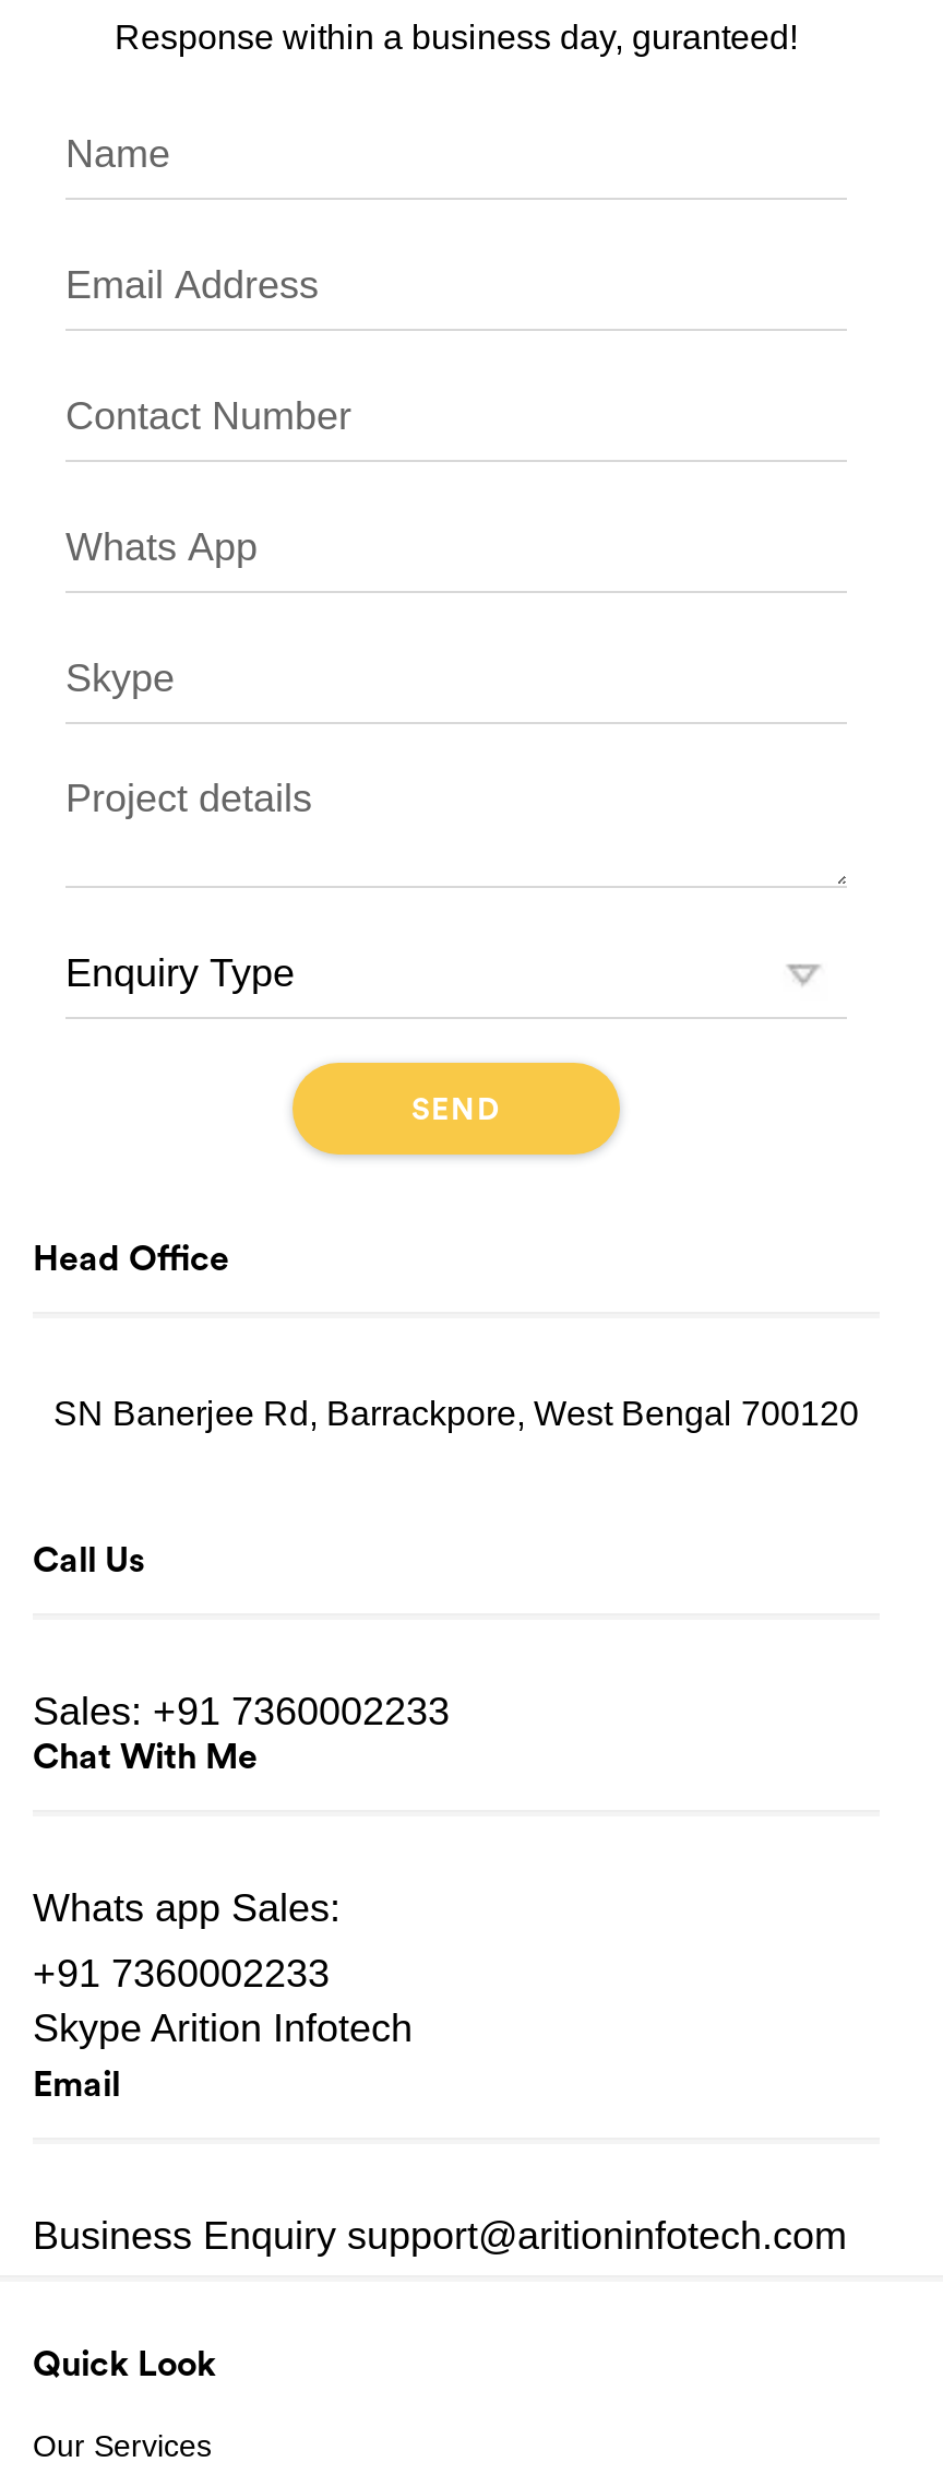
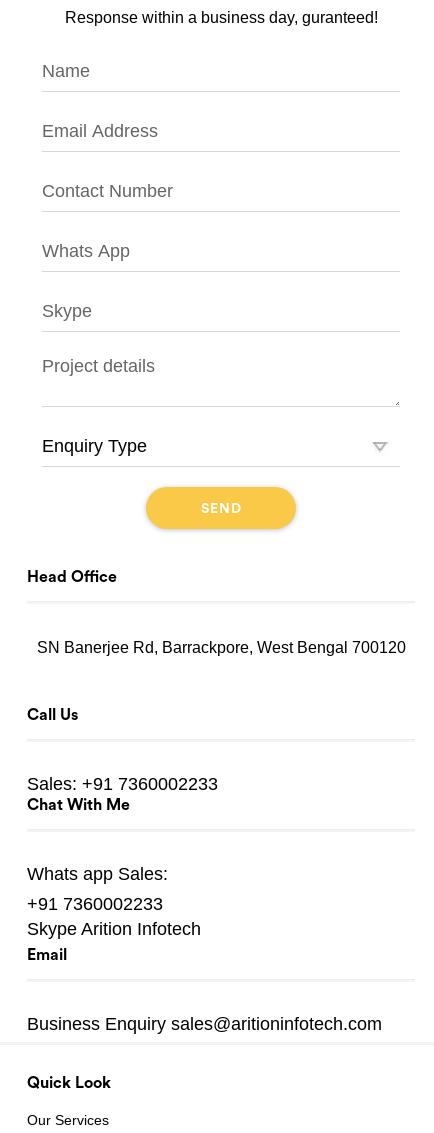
[33,2214,847,2258] Business Enquiry support@aritioninfotech.com -> [27,1014,382,1034] Business Enquiry sales@aritioninfotech.com

